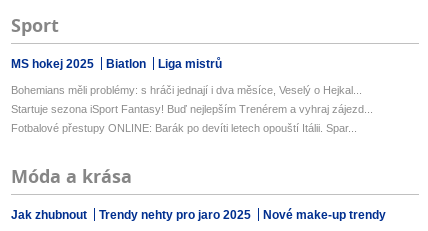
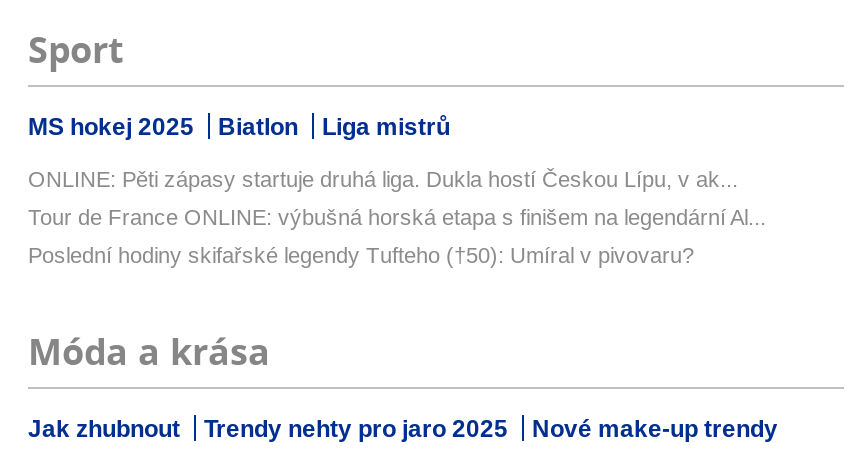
[11,84,362,96] Bohemians měli problémy: s hráči jednají i dva měsíce, Veselý o Hejkal... -> [28,167,738,191] ONLINE: Pěti zápasy startuje druhá liga. Dukla hostí Českou Lípu, v ak...
[11,103,373,115] Startuje sezona iSport Fantasy! Buď nejlepším Trenérem a vyhraj zájezd... -> [28,205,766,229] Tour de France ONLINE: výbušná horská etapa s finišem na legendární Al...
[11,122,357,134] Fotbalové přestupy ONLINE: Barák po devíti letech opouští Itálii. Spar... -> [28,243,694,267] Poslední hodiny skifařské legendy Tufteho (†50): Umíral v pivovaru?

